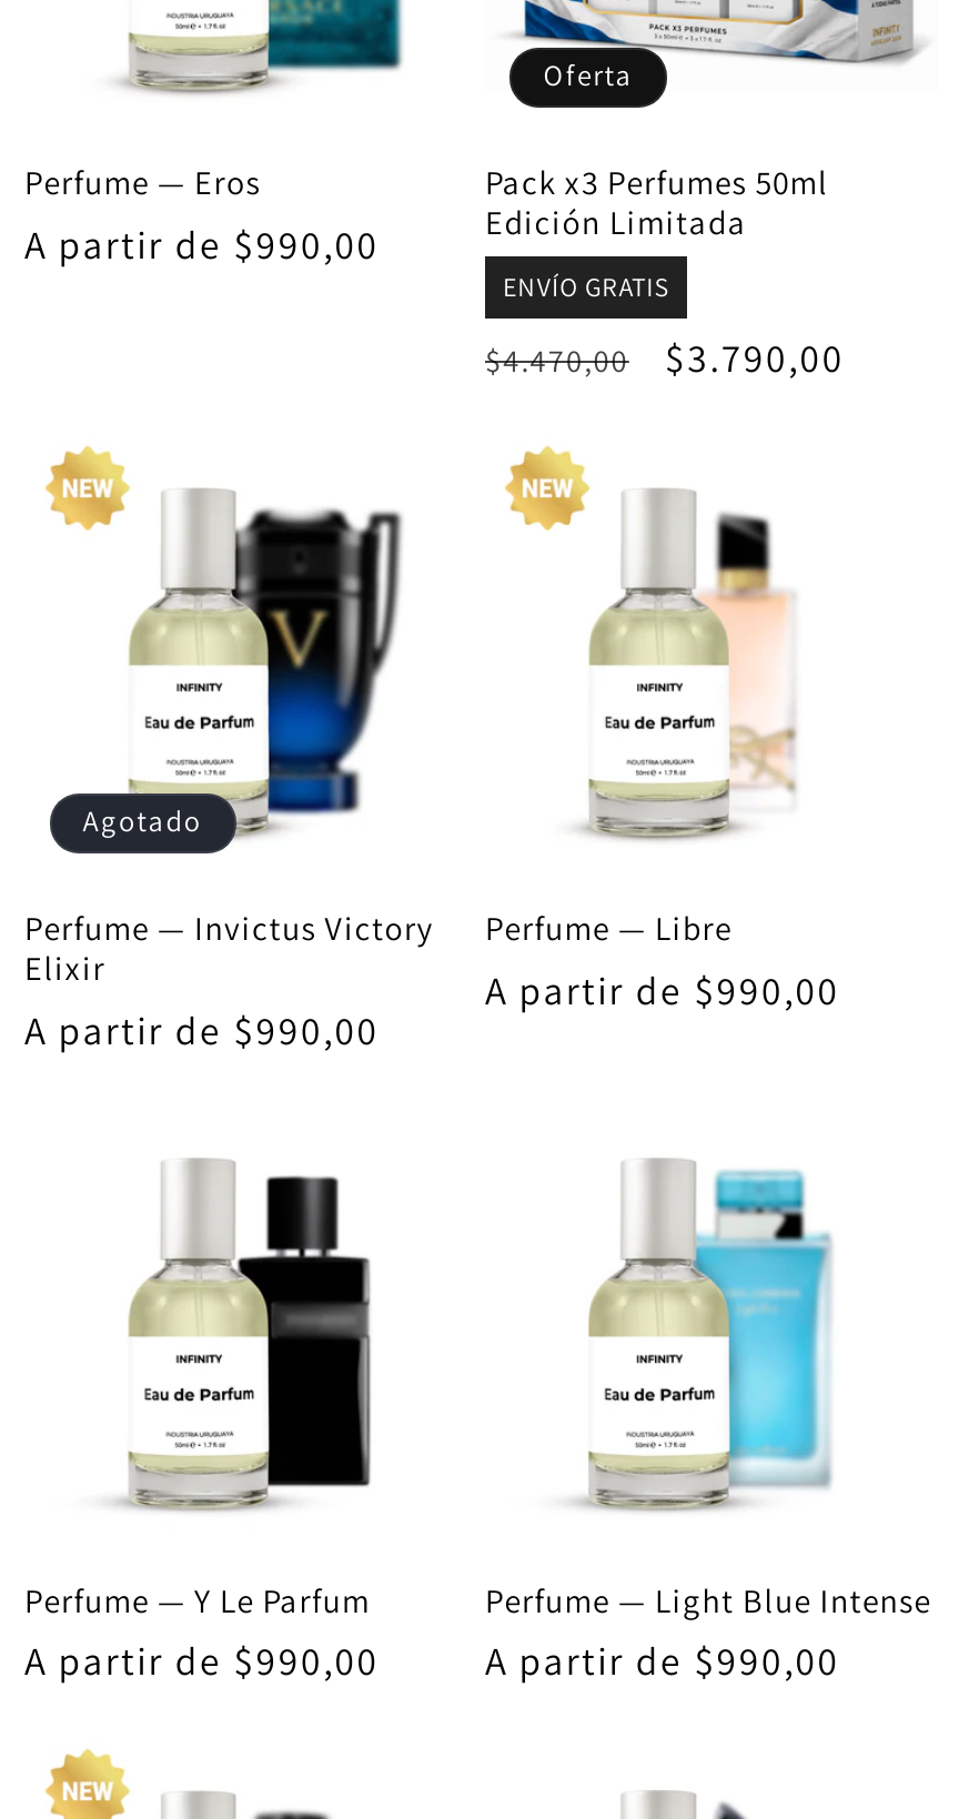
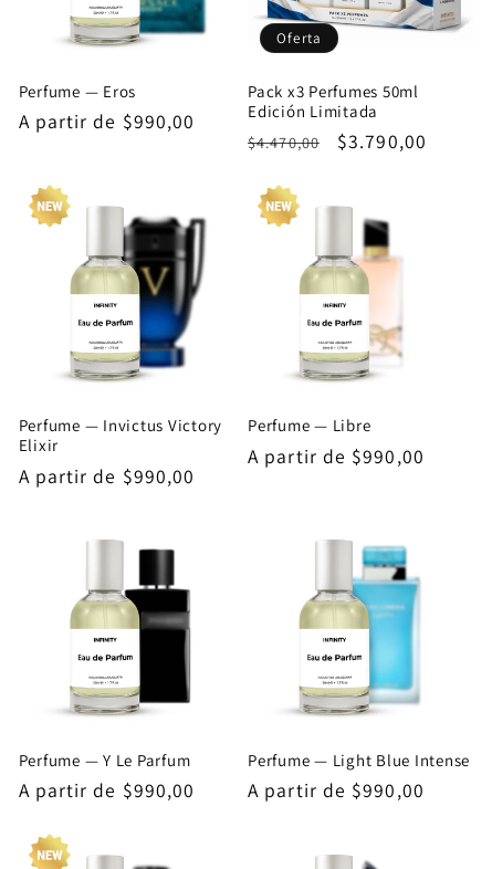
[503,269,669,303] ENVÍO GRATIS -> none
[83,804,202,841] Agotado -> none

